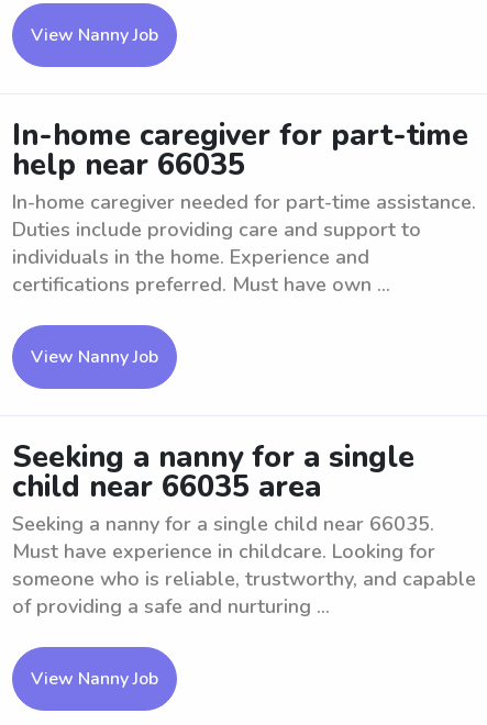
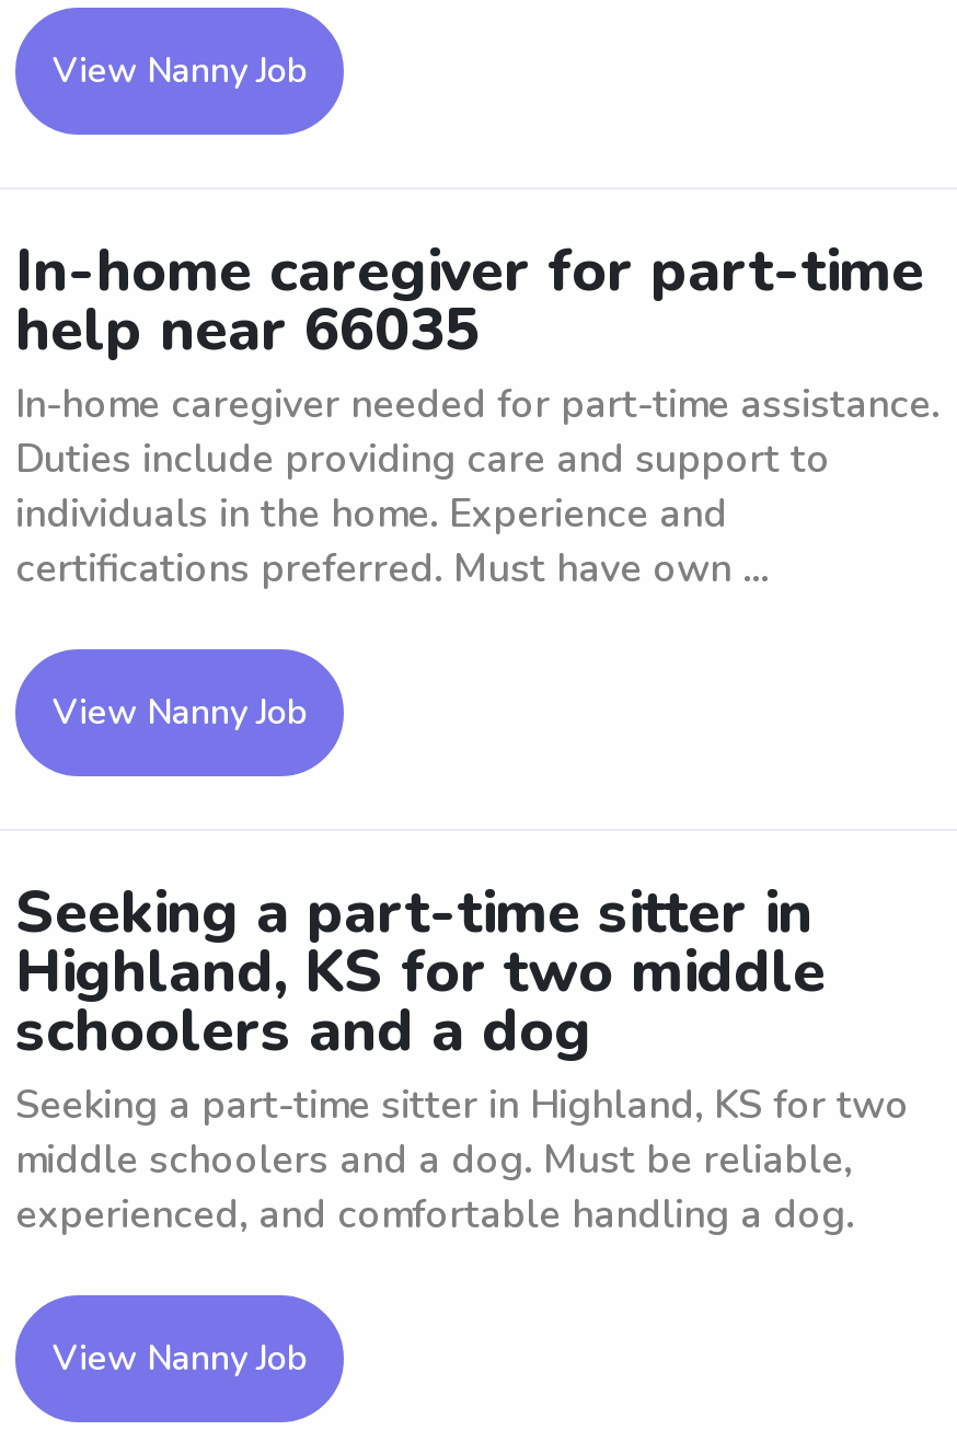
[12,437,476,620] Seeking a nanny for a single | child near 66035 area | Seeking a nanny for a single child near 66035. | Must have experience in childcare. Looking for | someone who is reliable, trustworthy, and capable | of providing a safe and nurturing ... -> [15,873,909,1241] Seeking a part-time sitter in | Highland, KS for two middle | schoolers and a dog | Seeking a part-time sitter in Highland, KS for two | middle schoolers and a dog. Must be reliable, | experienced, and comfortable handling a dog.

